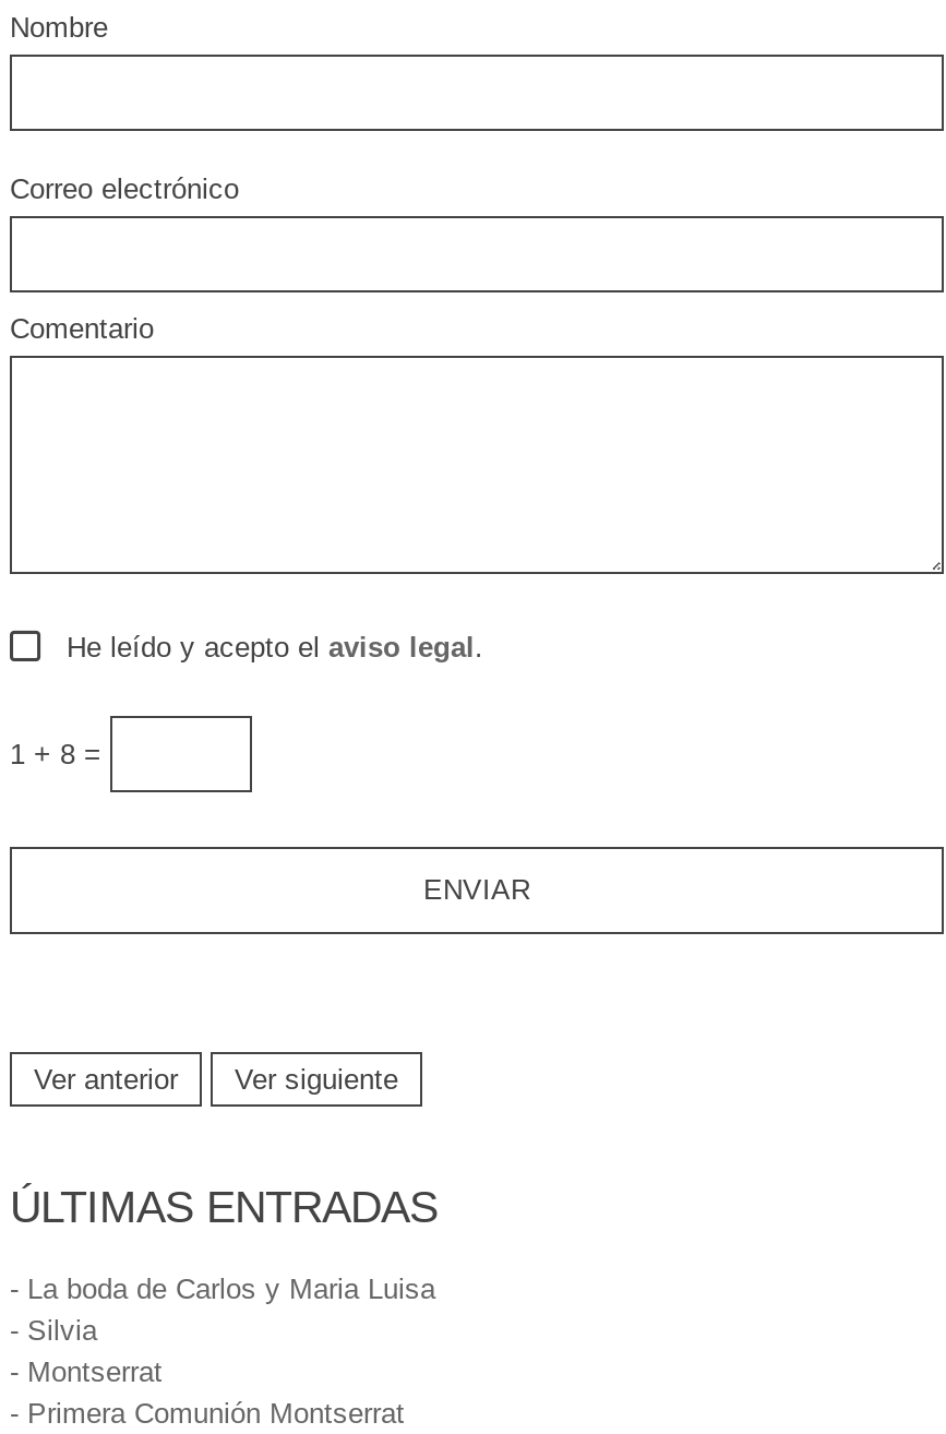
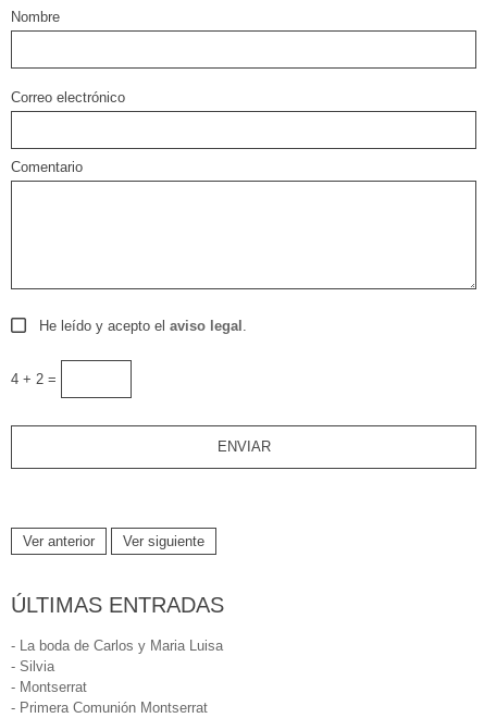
[10,738,101,771] 1 + 8 = -> [11,371,57,387] 4 + 2 =

